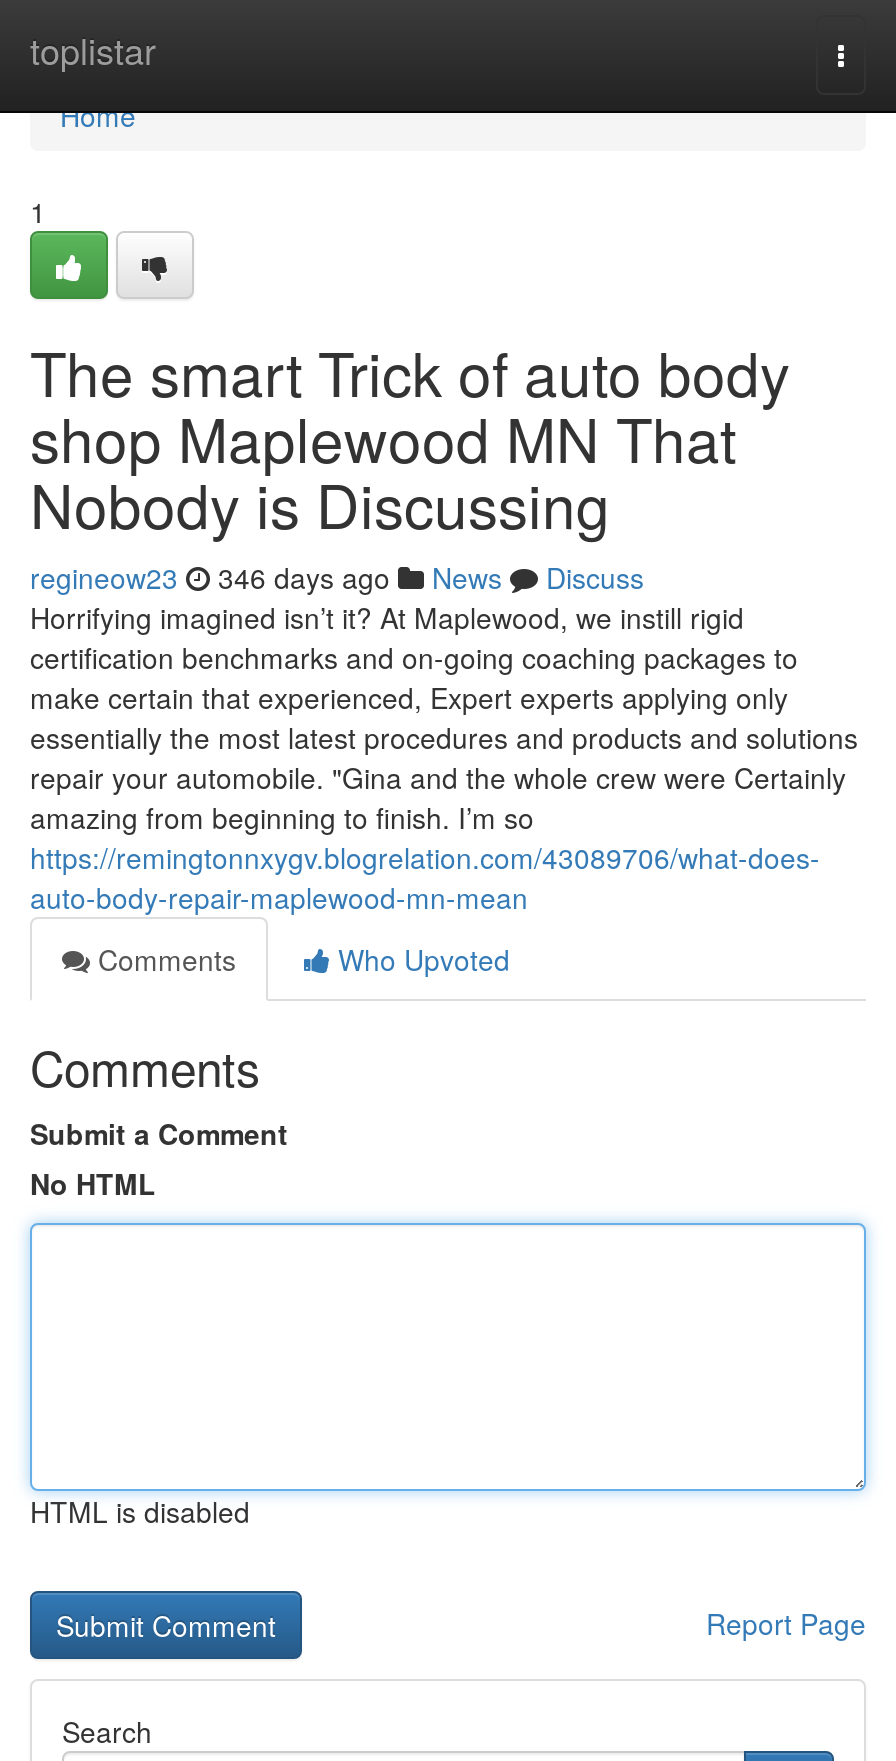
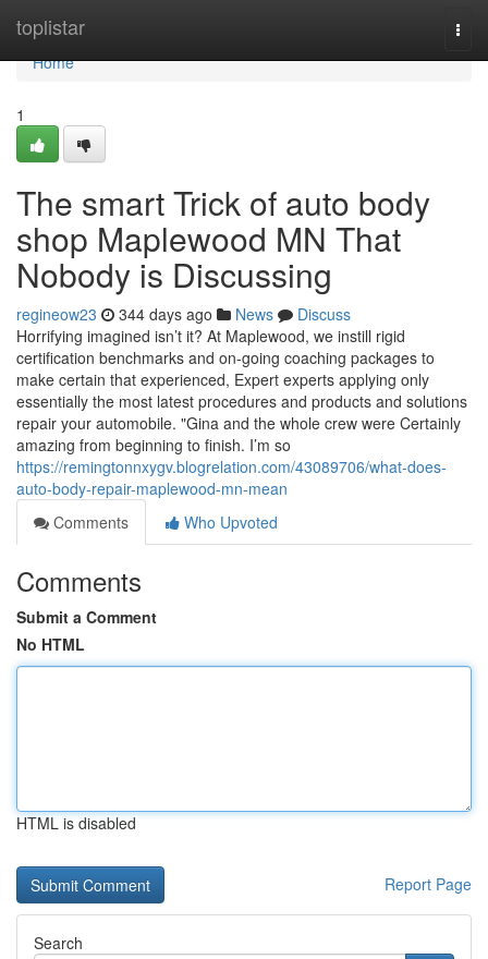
[30,557,644,597] regineow23 346 days ago News Discuss -> [16,303,351,325] regineow23 344 days ago News Discuss

